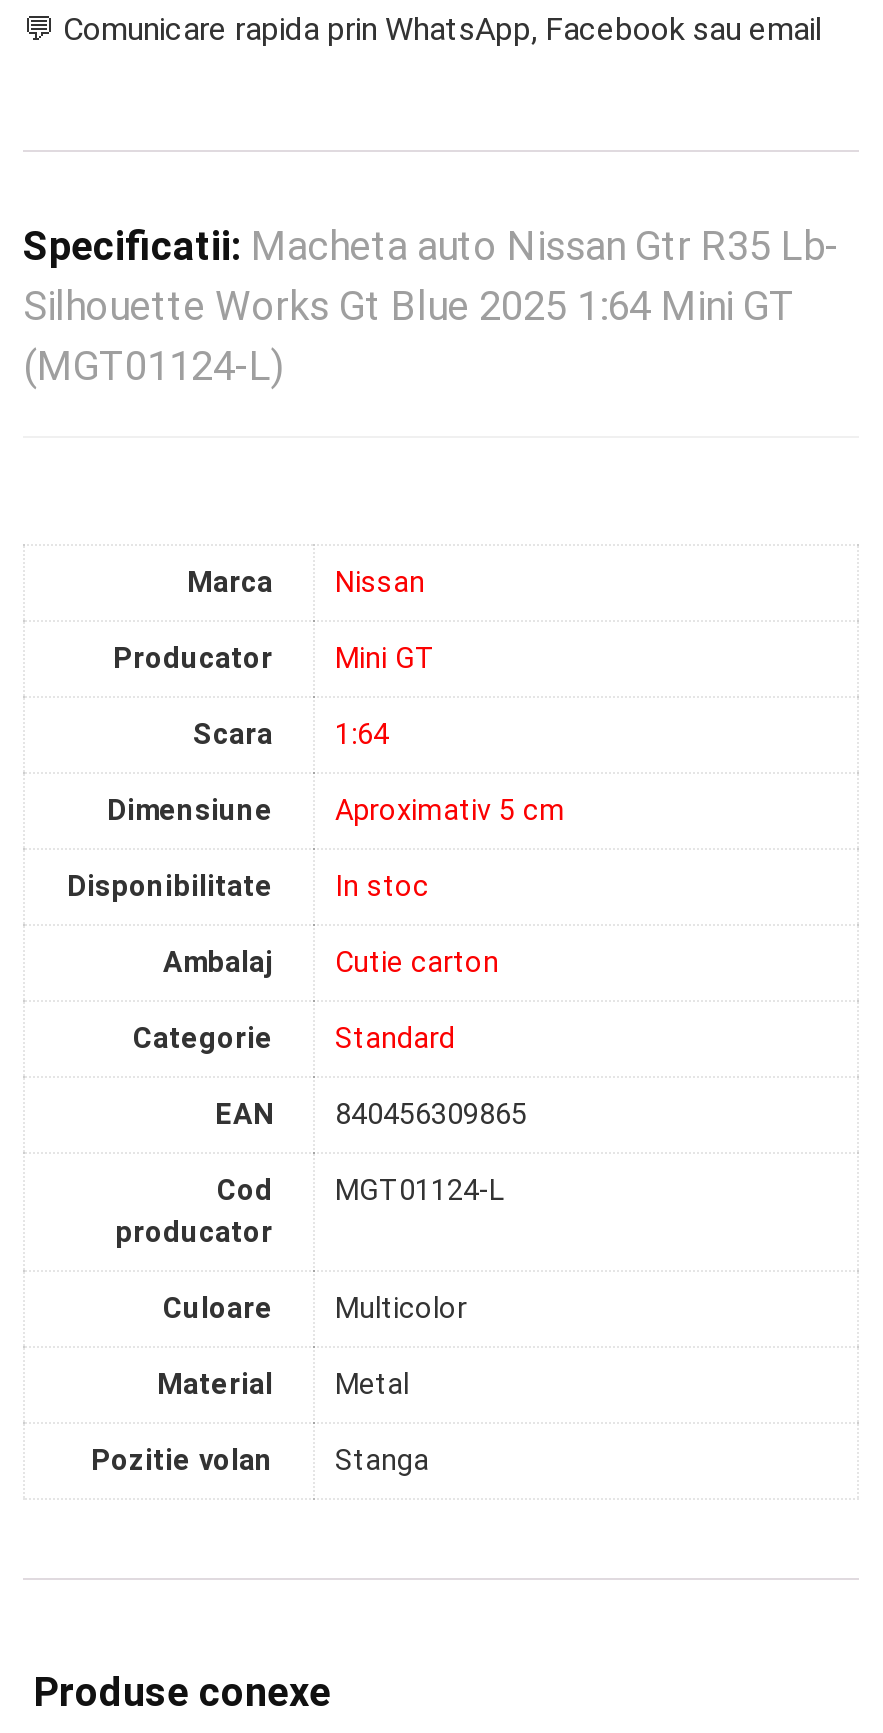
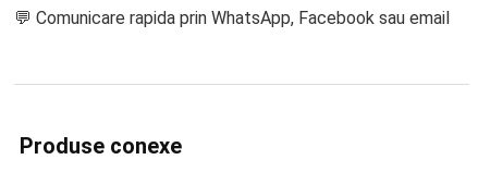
[23,222,839,390] Specificatii: Macheta auto Nissan Gtr R35 Lb- | Silhouette Works Gt Blue 2025 1:64 Mini GT | (MGT01124-L) -> none
[67,567,565,1251] Marca | Nissan | Producator | Mini GT | Scara | 1:64 | Dimensiune | Aproximativ 5 cm | Disponibilitate | In stoc | Ambalaj | Cutie carton | Categorie | Standard | EAN | 840456309865 | Cod | producator -> none
[91,1175,503,1479] MGT01124-L | Culoare | Multicolor | Material | Metal | Pozitie volan | Stanga -> none

